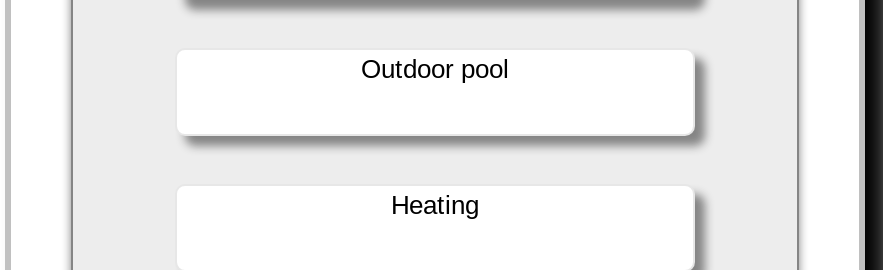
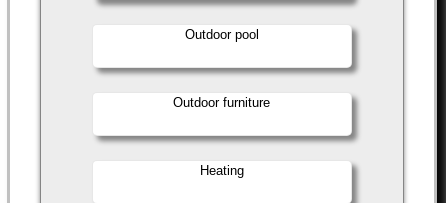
none -> [173,95,270,110] Outdoor furniture

